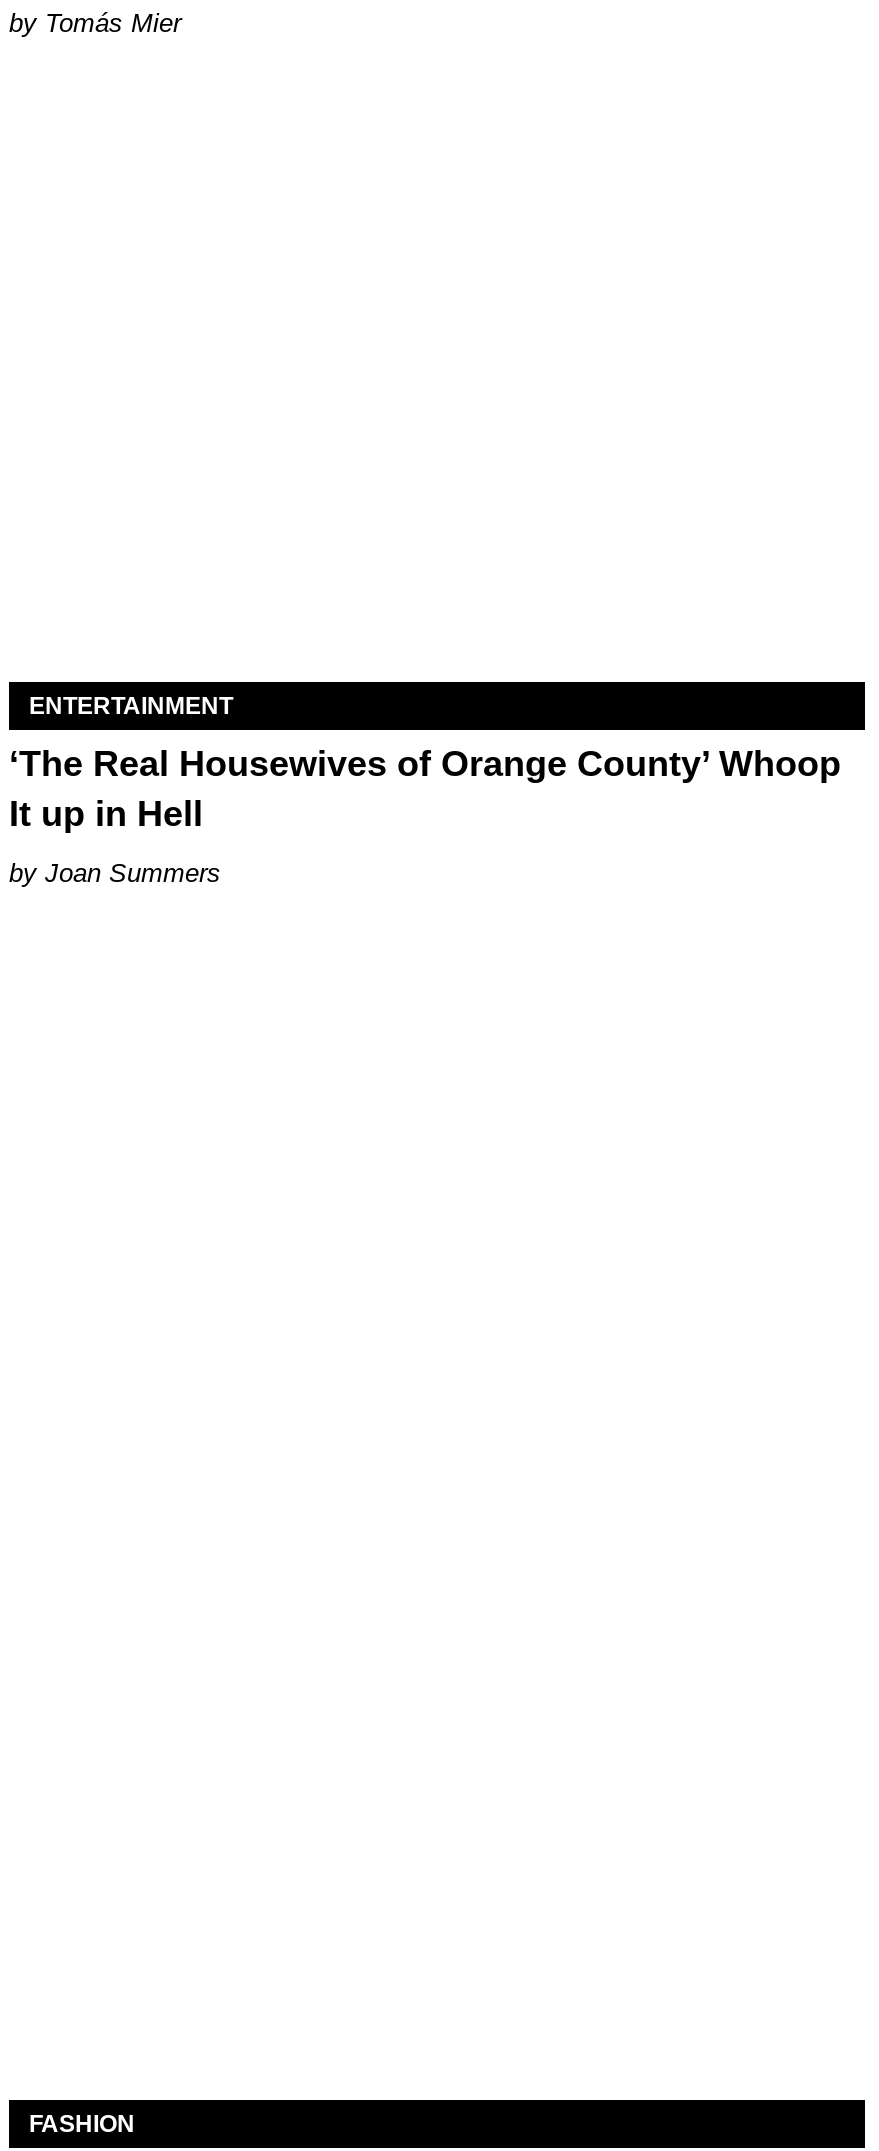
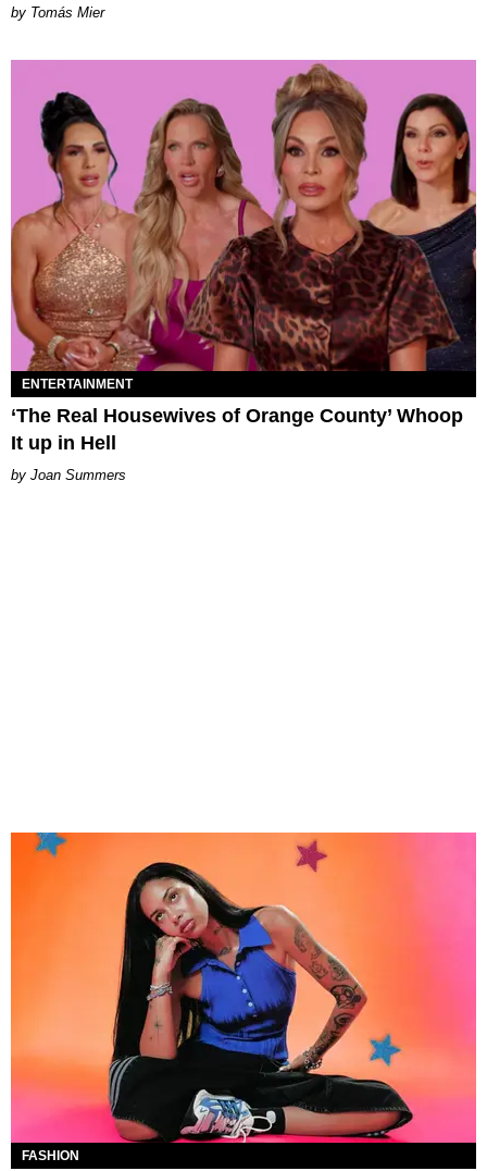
none -> [10,59,477,372] [image]
none -> [10,831,477,1144] [image]

